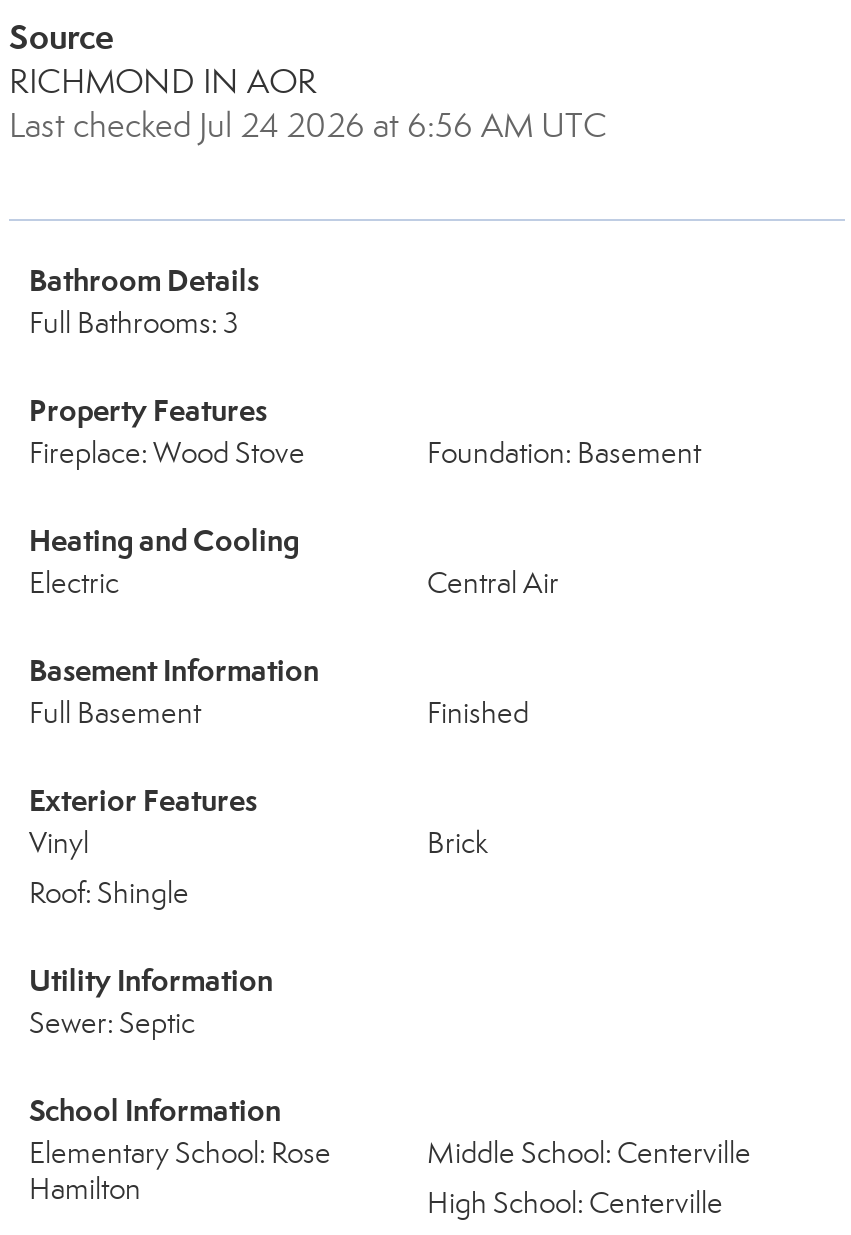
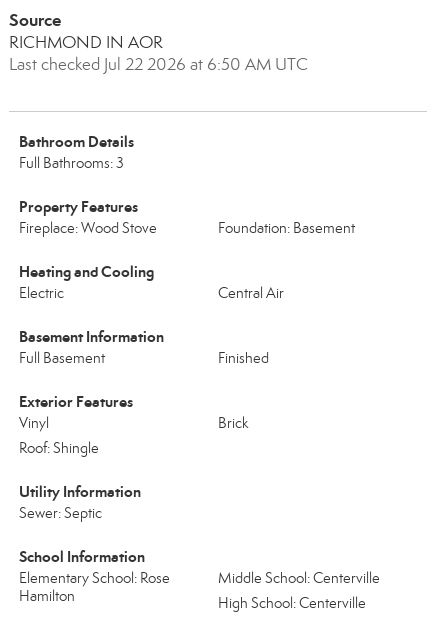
[9,105,607,147] Last checked Jul 24 2026 at 6:56 AM UTC -> [9,54,308,75] Last checked Jul 22 2026 at 6:50 AM UTC

